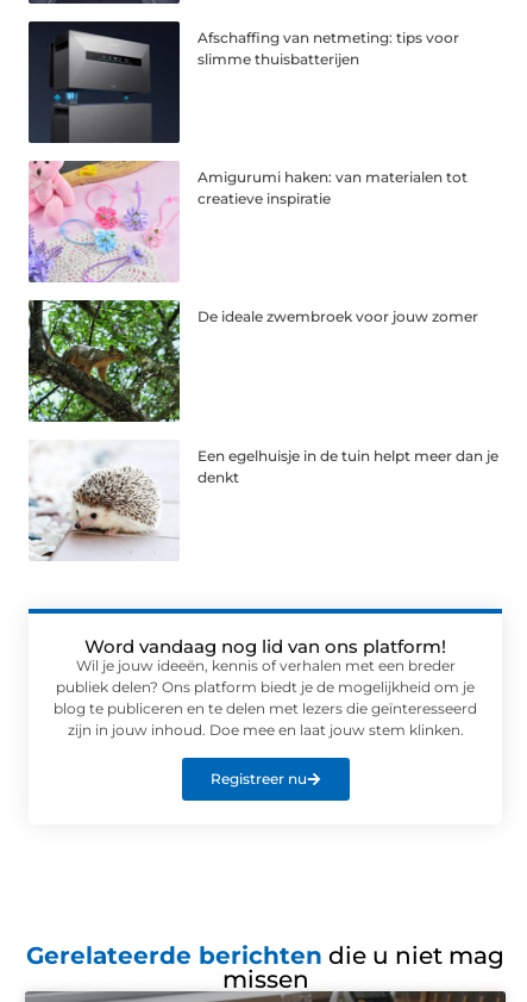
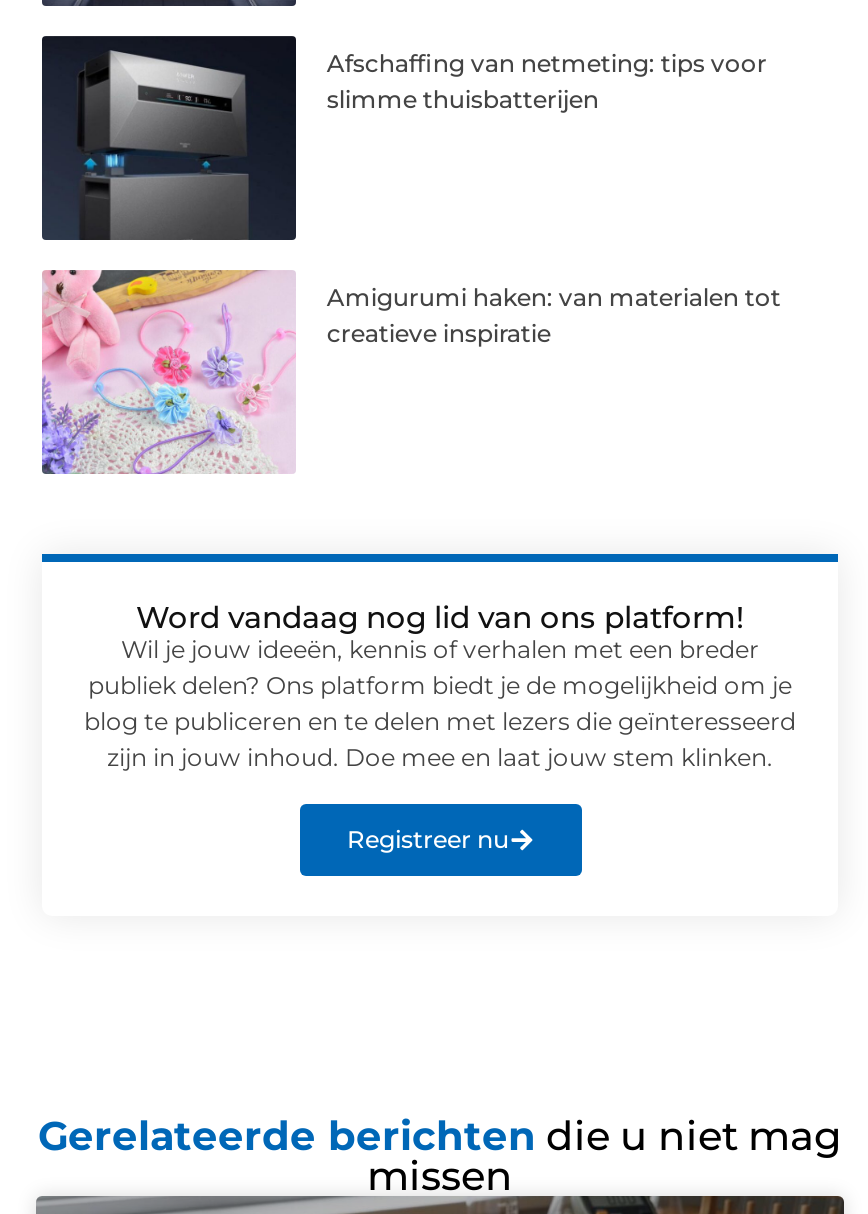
[27,299,479,423] [image] | De ideale zwembroek voor jouw zomer -> none
[29,446,499,560] [image] | Een egelhuisje in de tuin helpt meer dan je | denkt -> none

